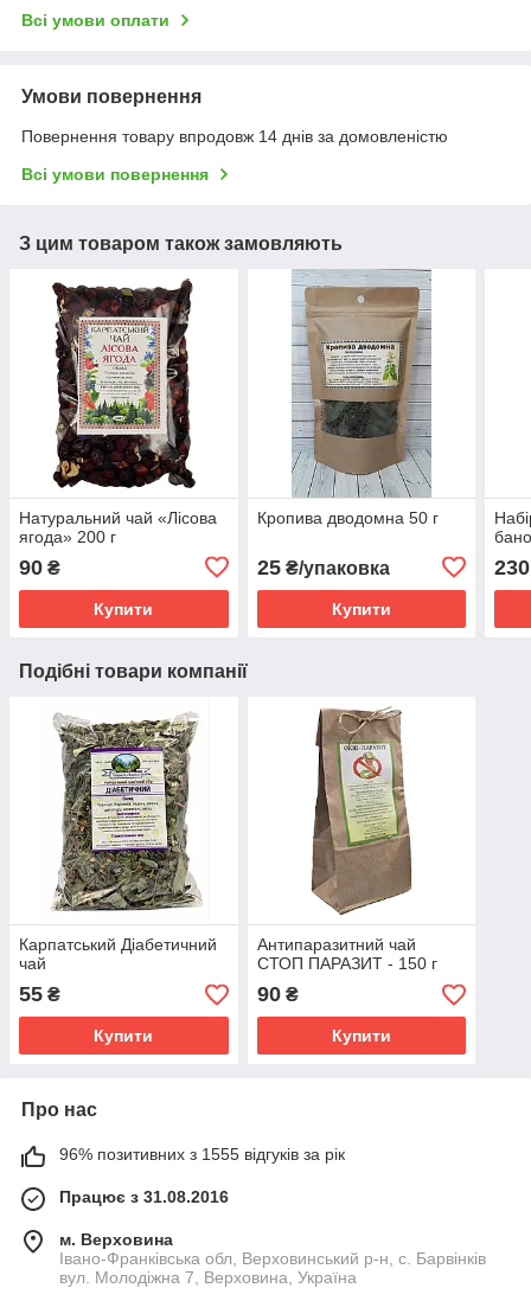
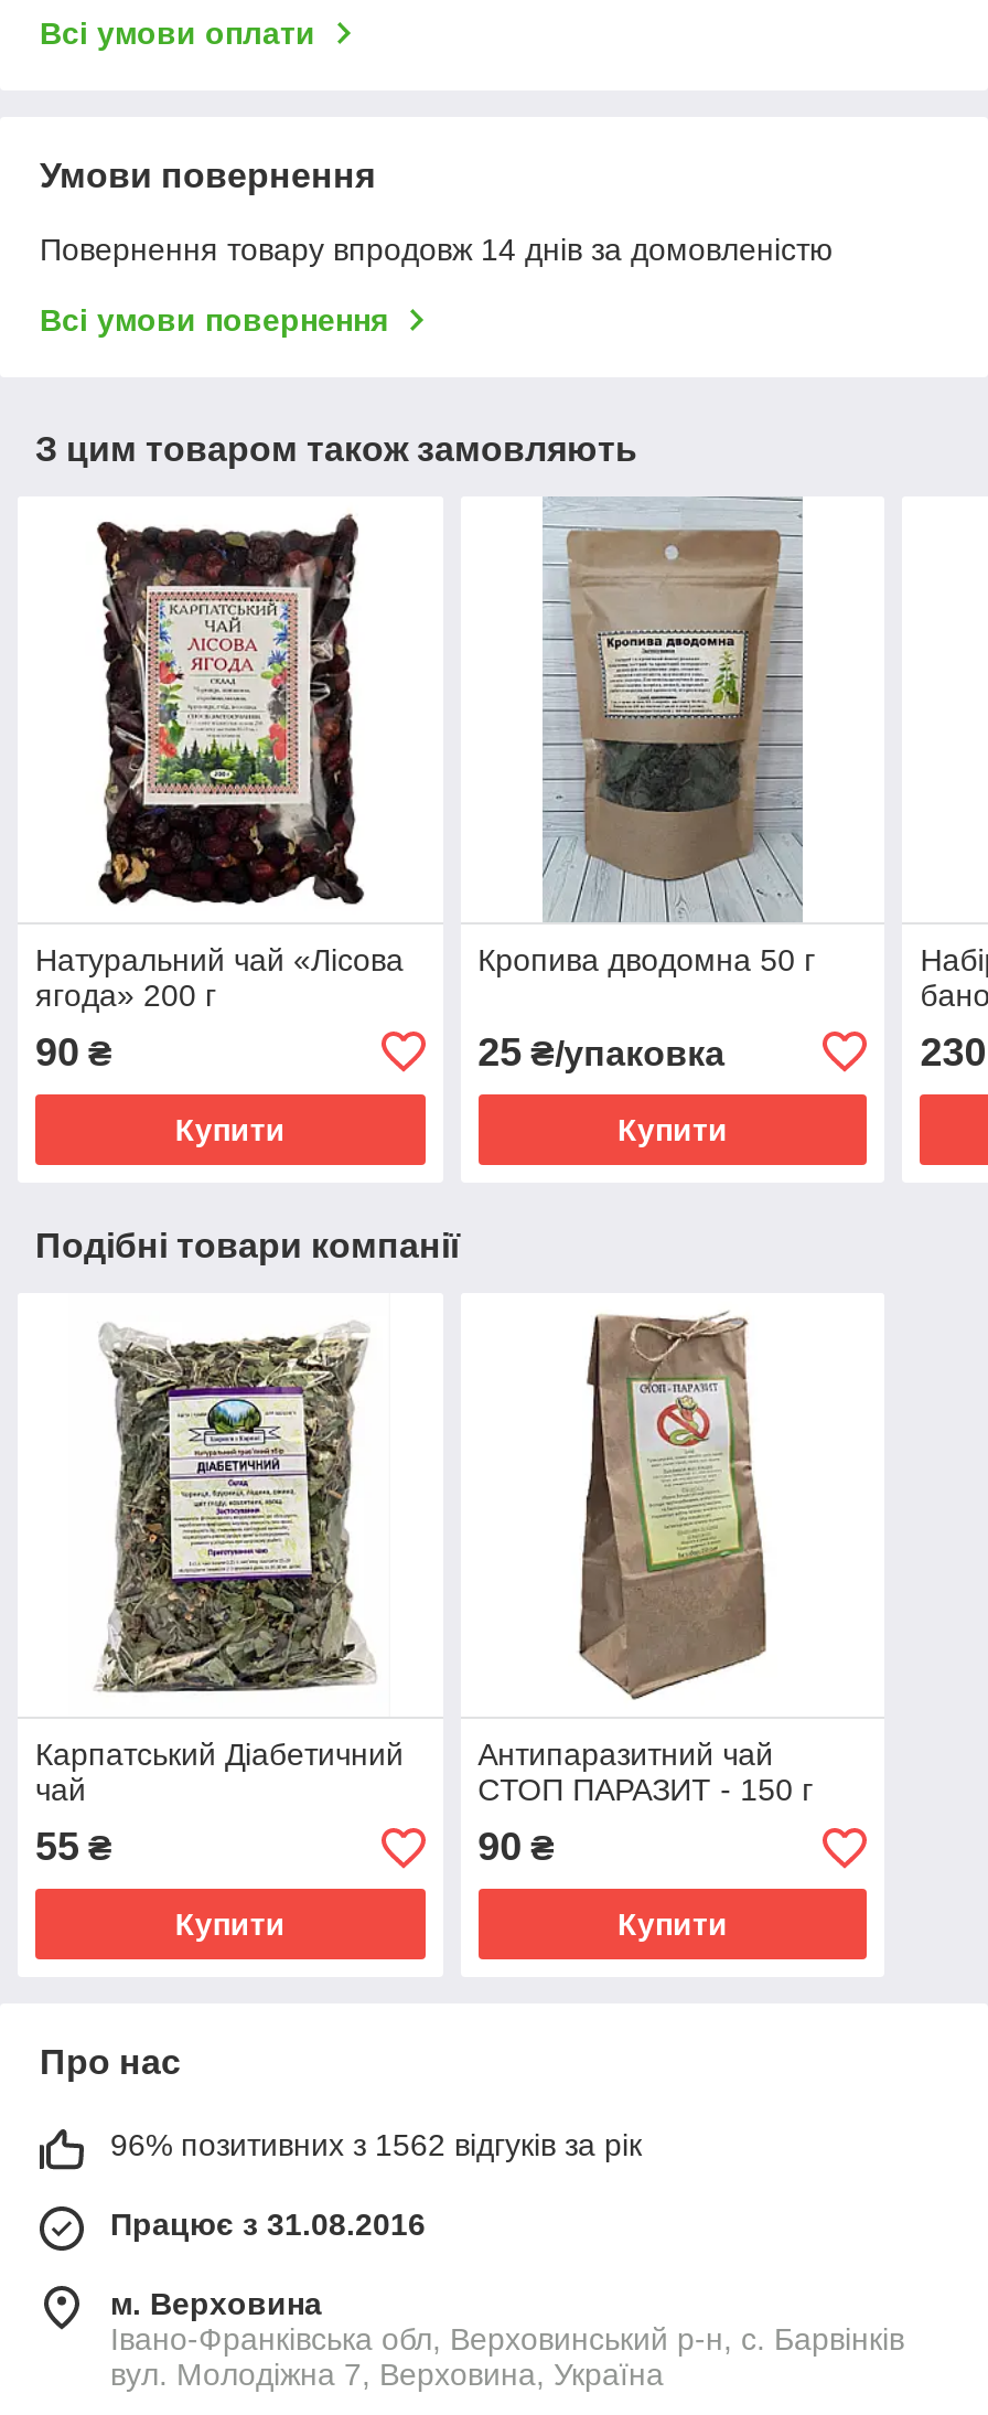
[59,1145,345,1164] 96% позитивних з 1555 відгуків за рік -> [110,2128,642,2163] 96% позитивних з 1562 відгуків за рік

